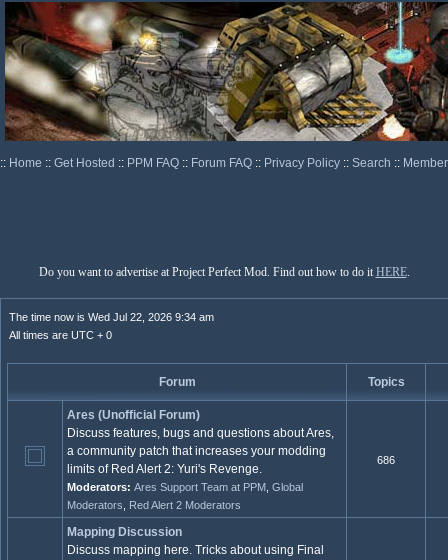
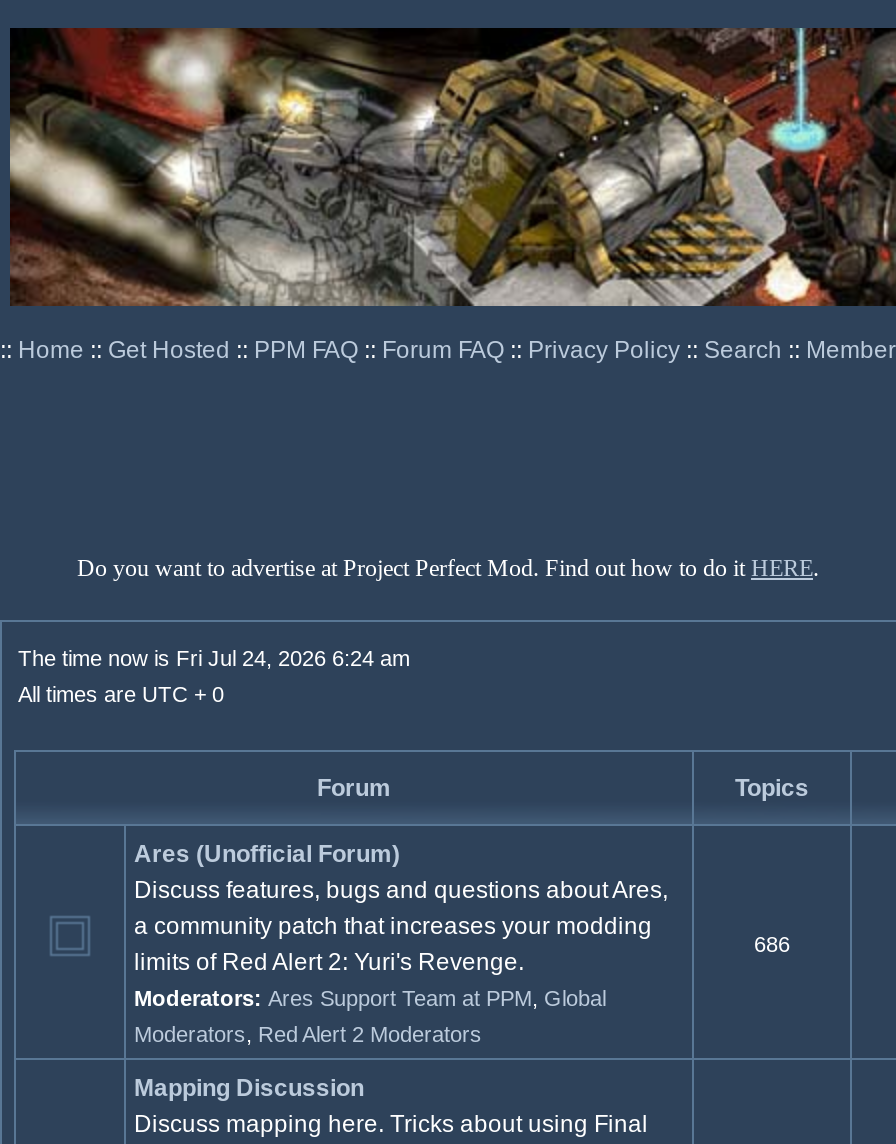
[9,311,214,323] The time now is Wed Jul 22, 2026 9:34 am -> [18,646,410,670] The time now is Fri Jul 24, 2026 6:24 am

